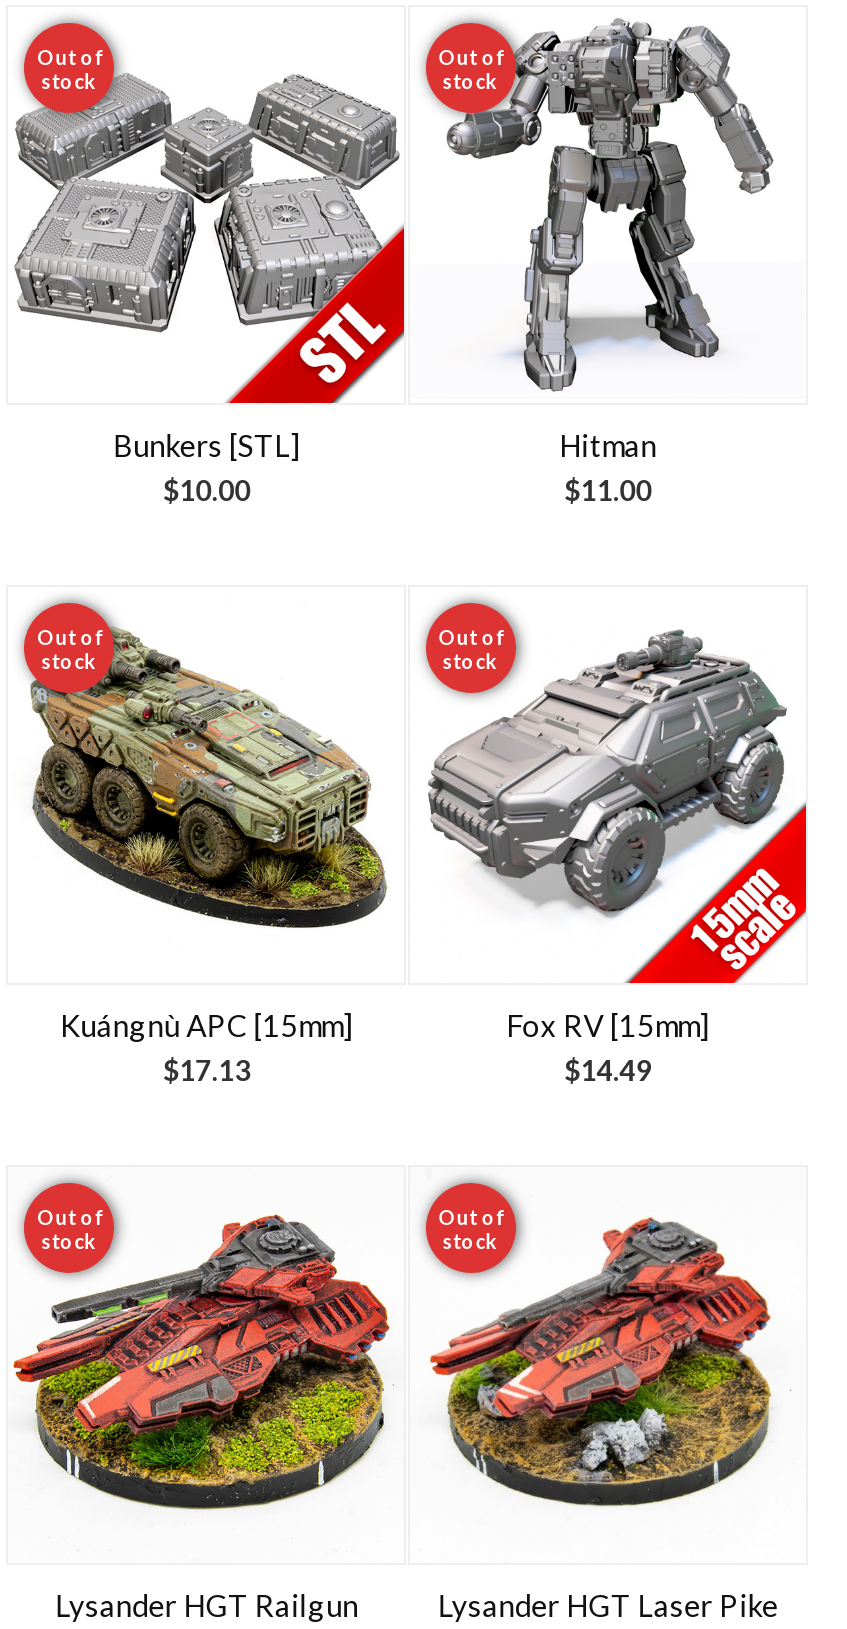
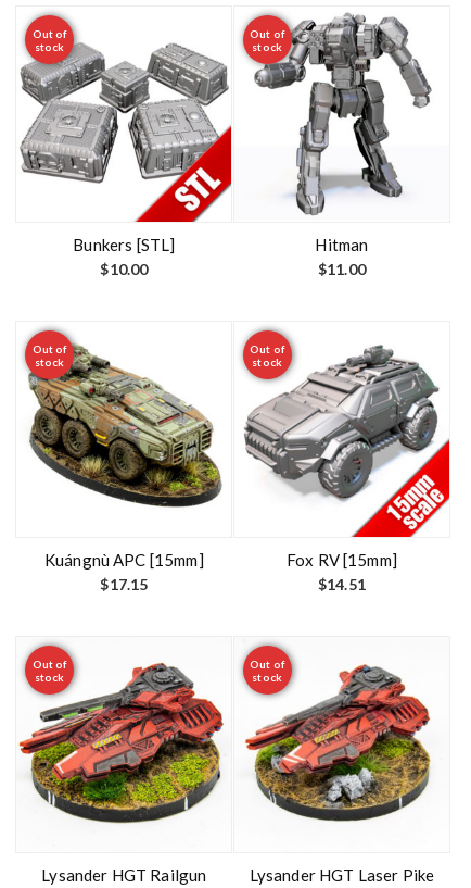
[163,1053,251,1087] $17.13 -> [100,575,148,593] $17.15
[564,1053,652,1087] $14.49 -> [318,575,366,593] $14.51

